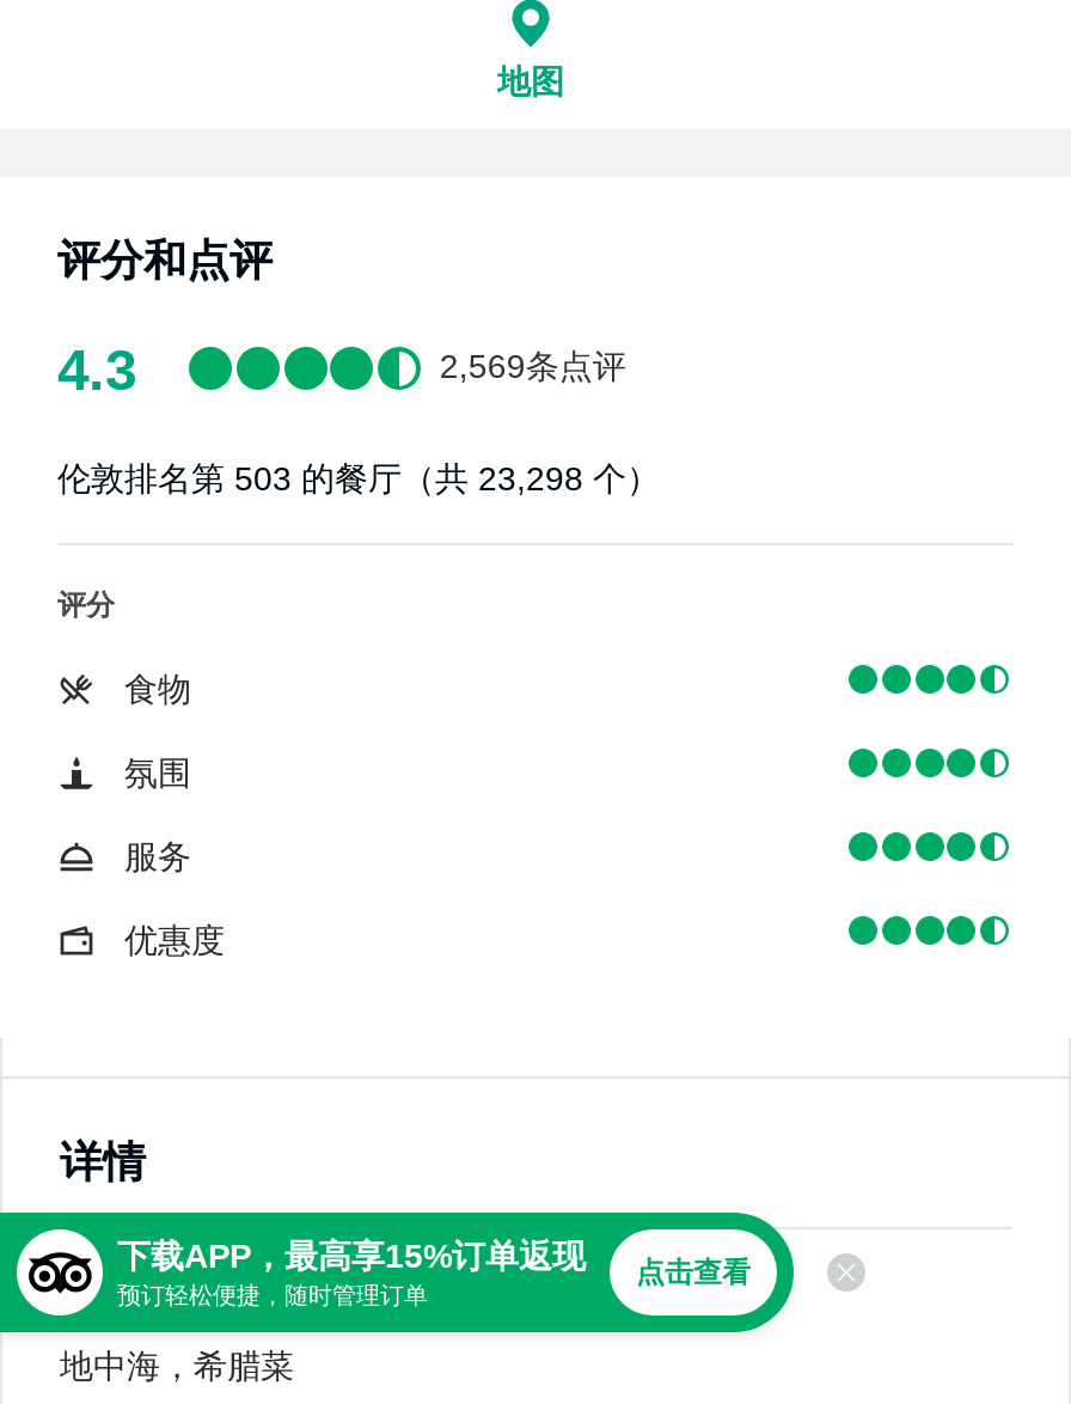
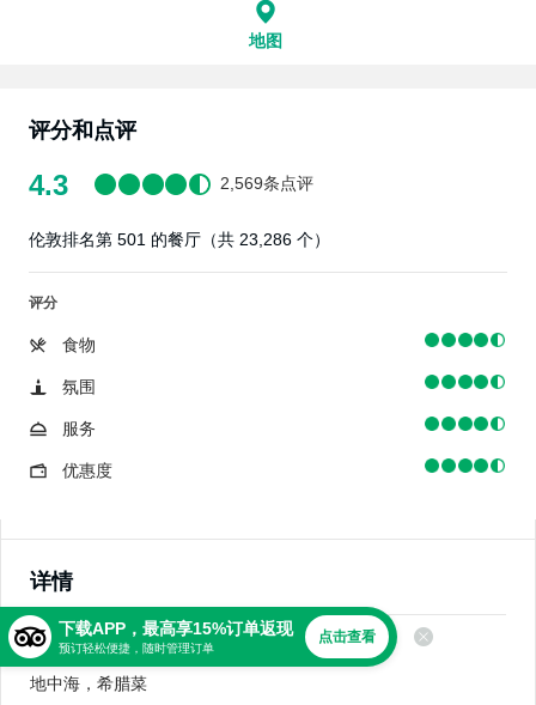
[57,459,660,497] 伦敦排名第 503 的餐厅（共 23,298 个） -> [29,230,330,249] 伦敦排名第 501 的餐厅（共 23,286 个）

